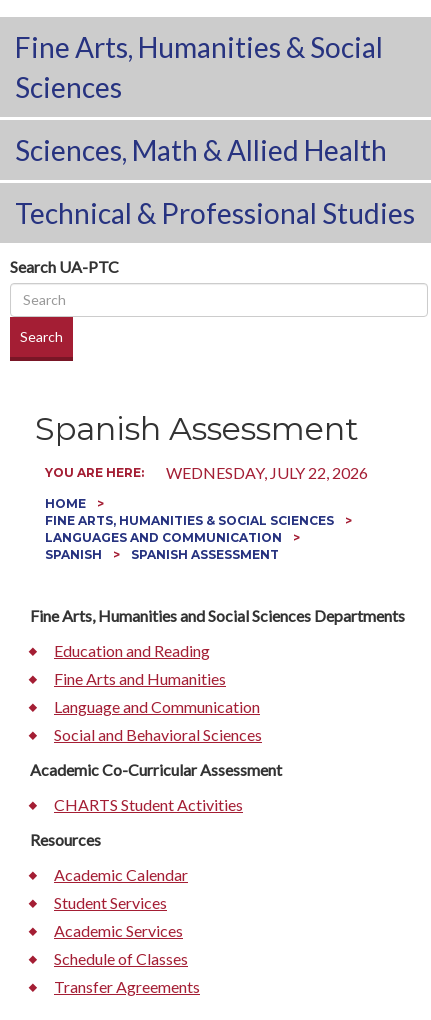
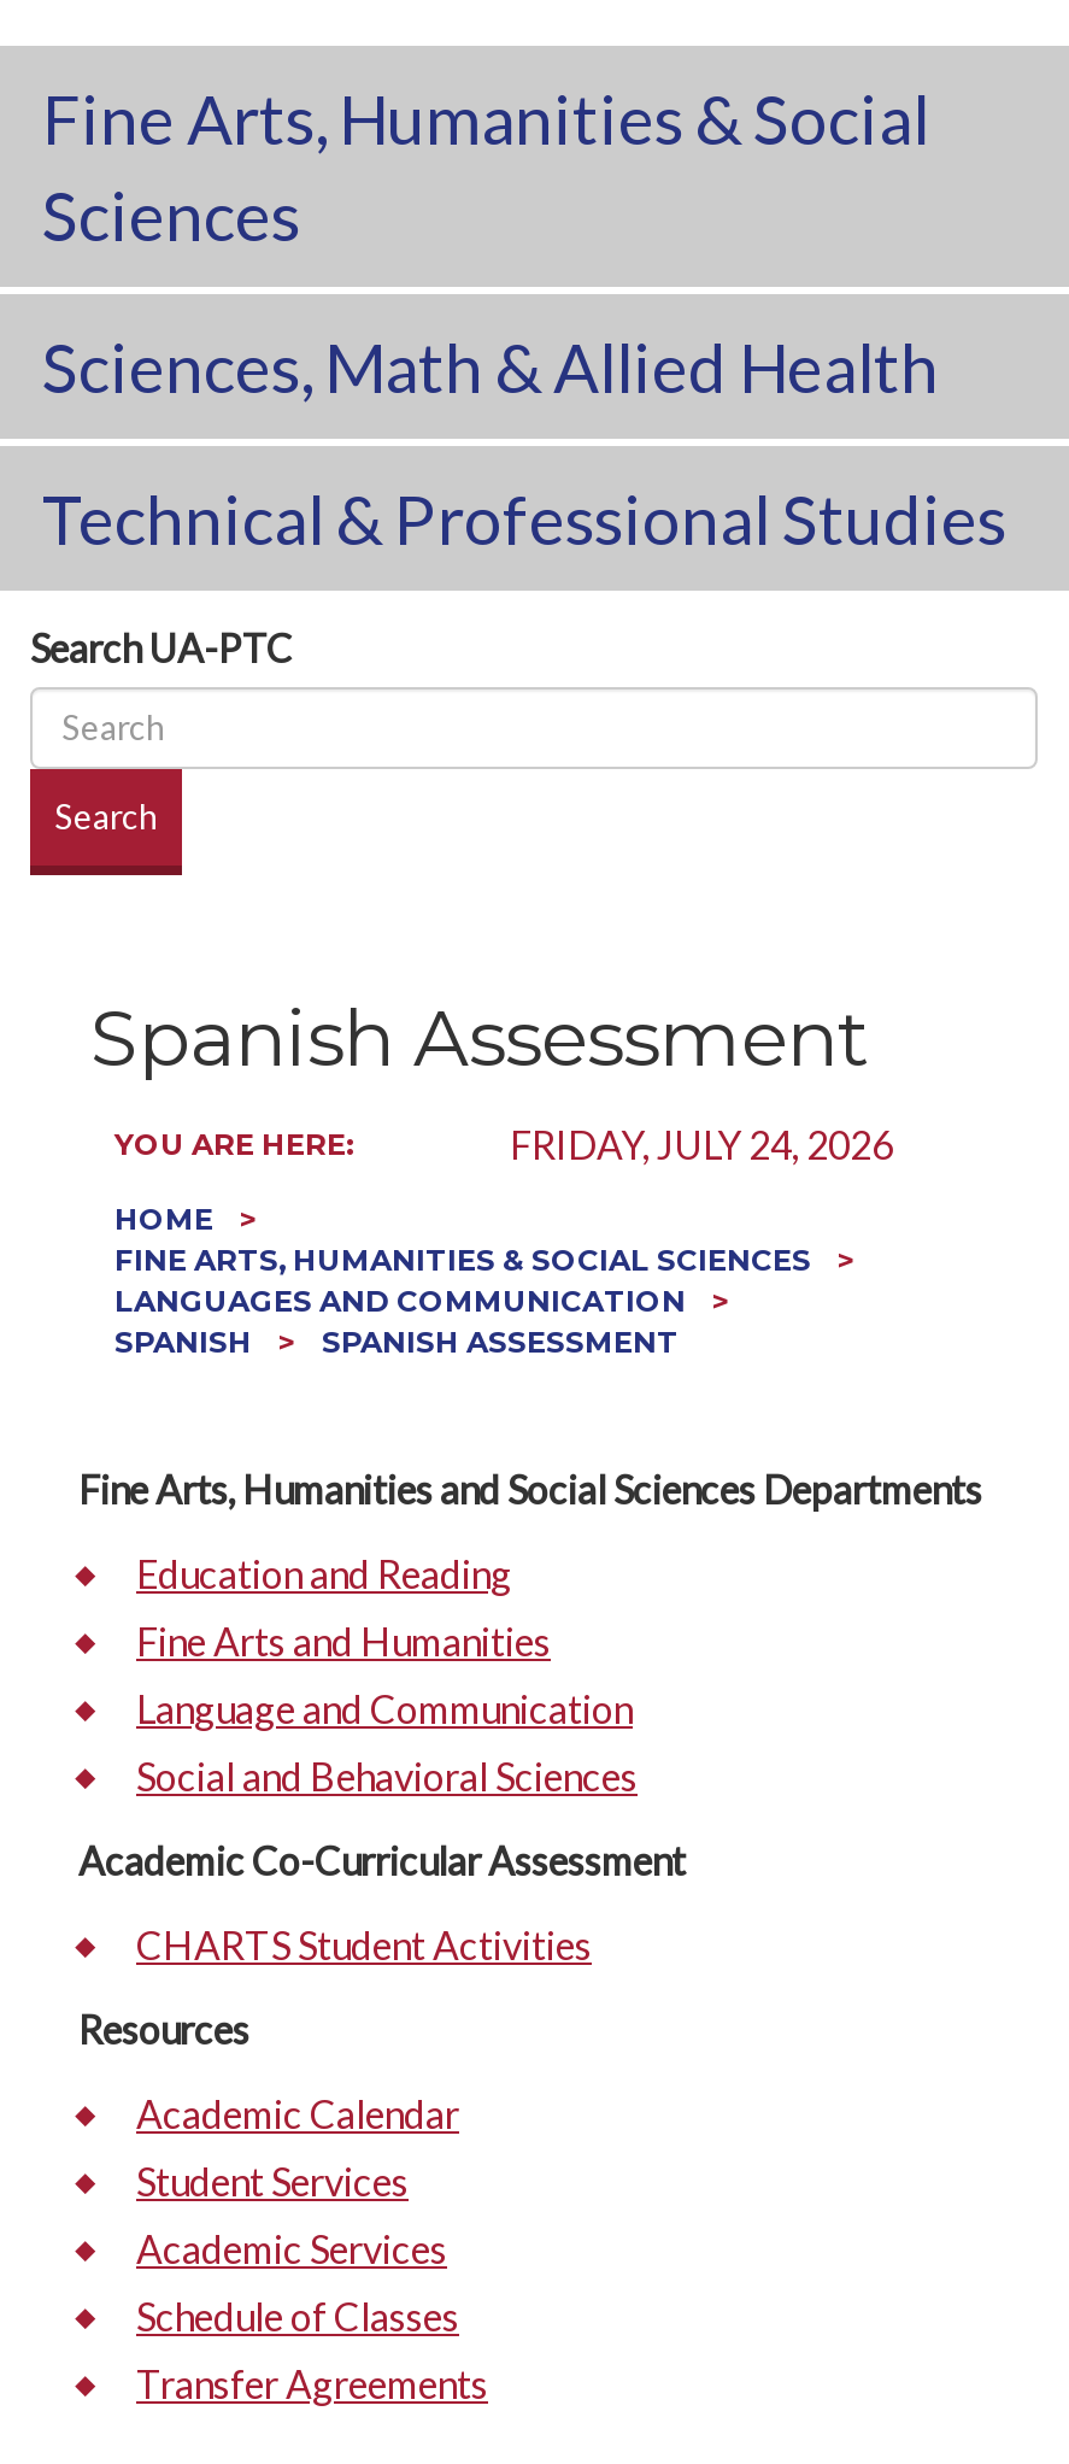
[166,463,368,482] WEDNESDAY, JULY 22, 2026 -> [510,1121,893,1167] FRIDAY, JULY 24, 2026

